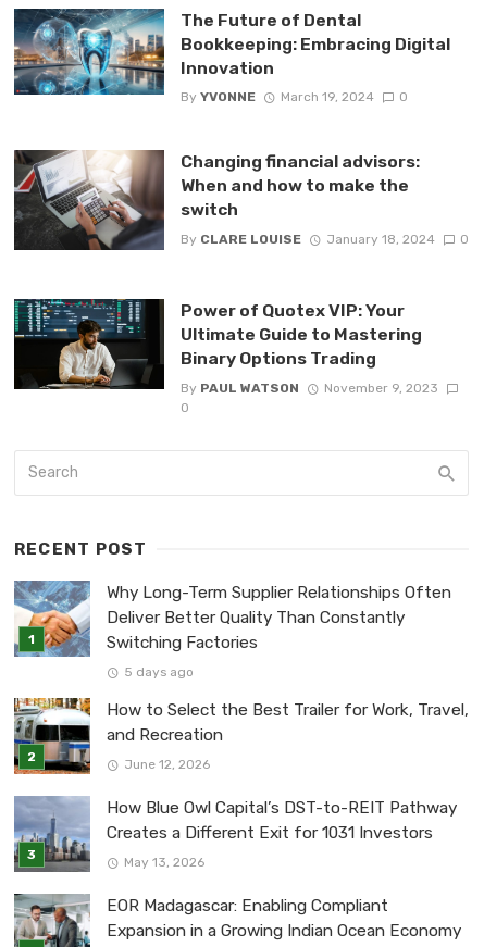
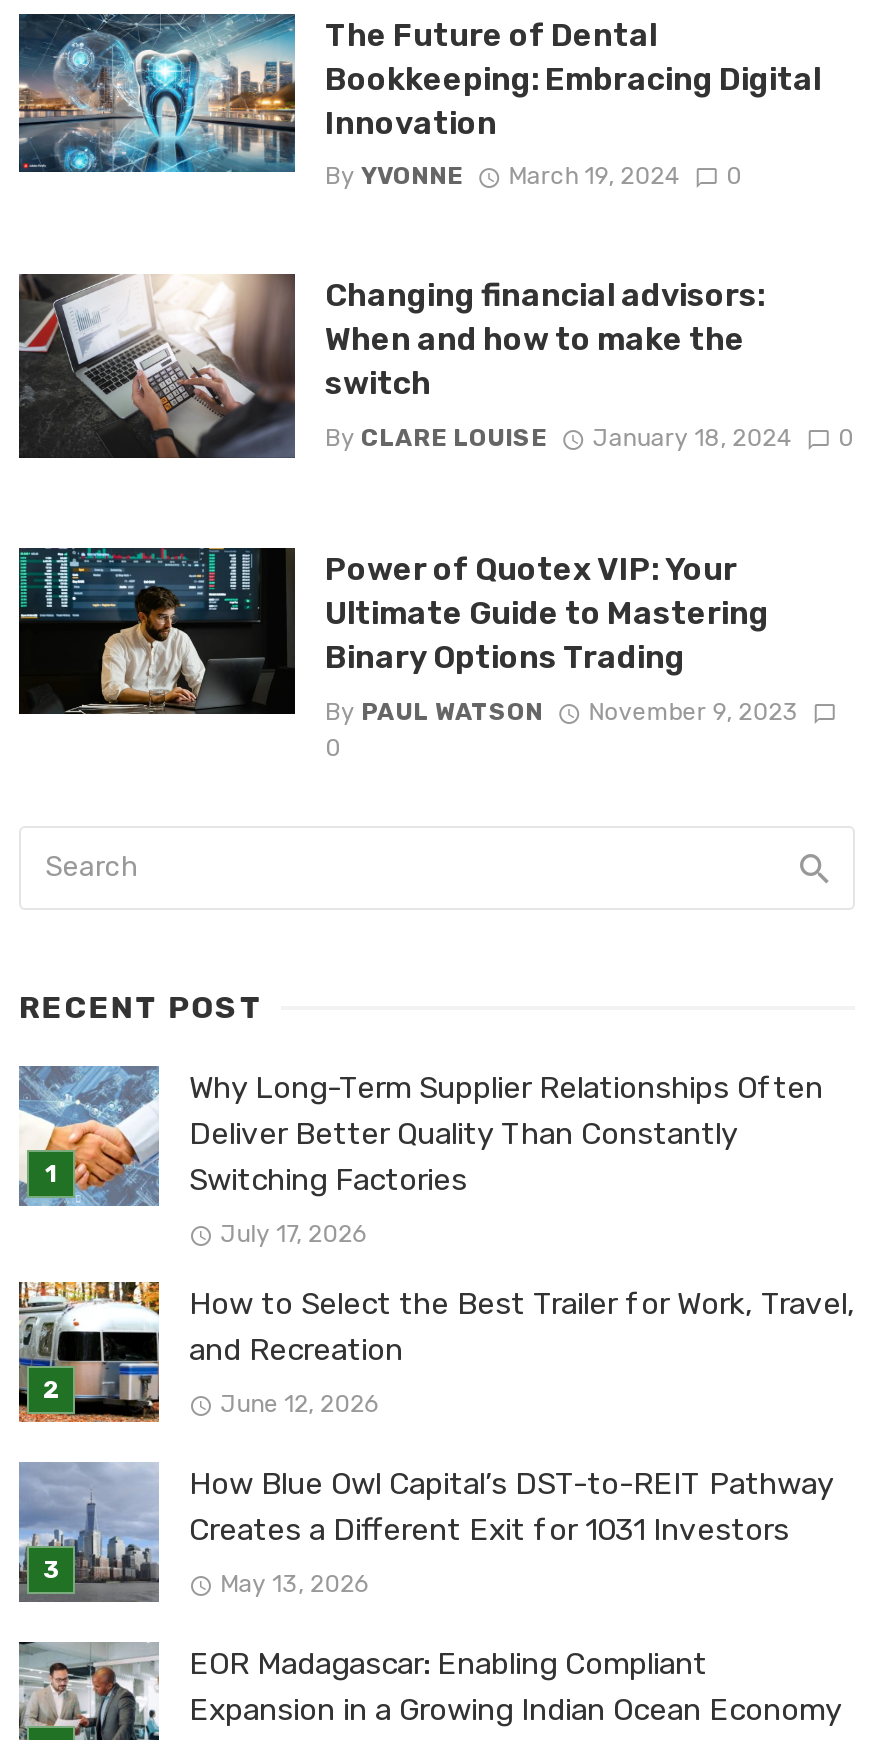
[124,664,193,679] 5 days ago -> [220,1220,366,1248] July 17, 2026

